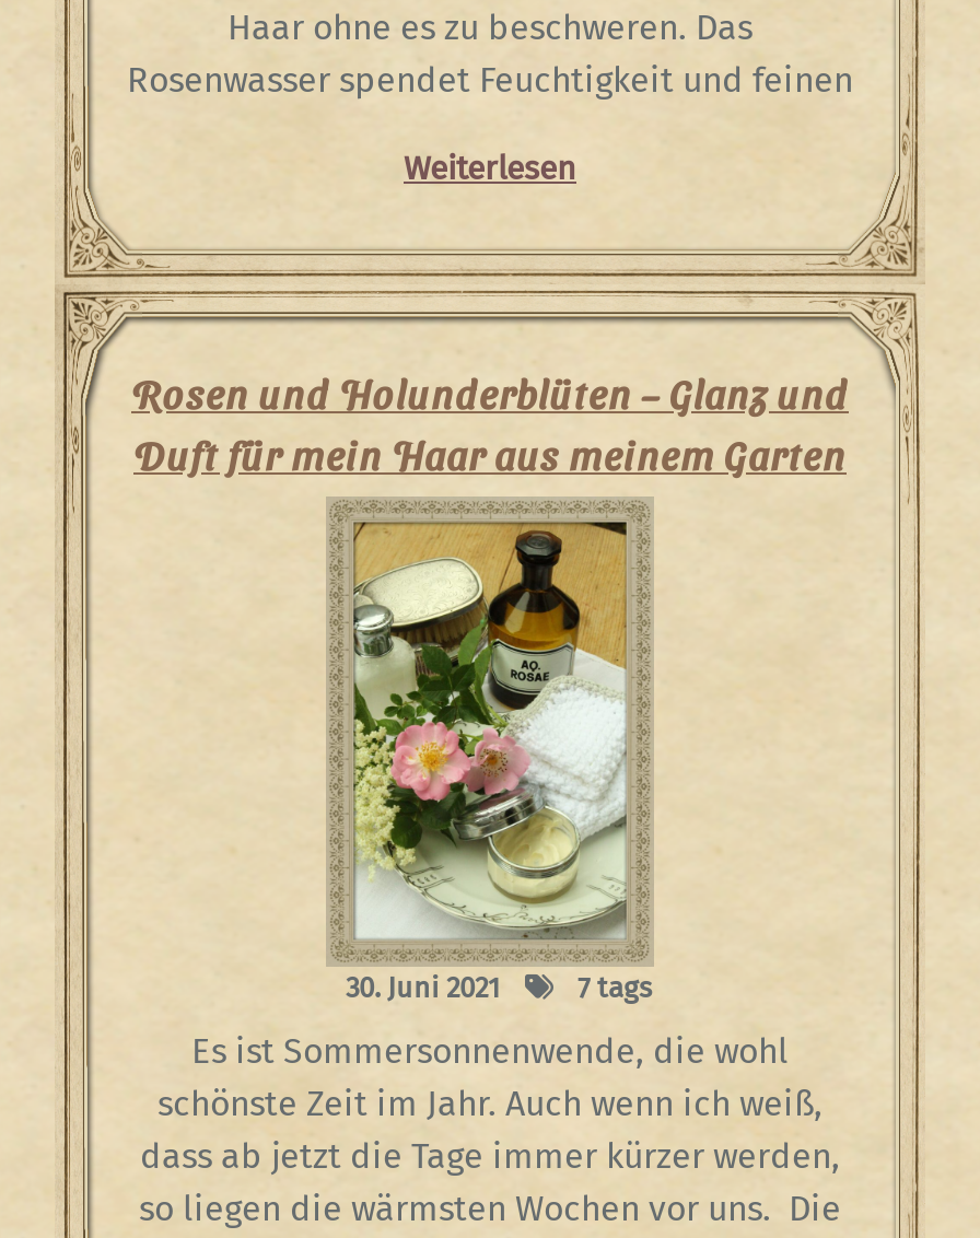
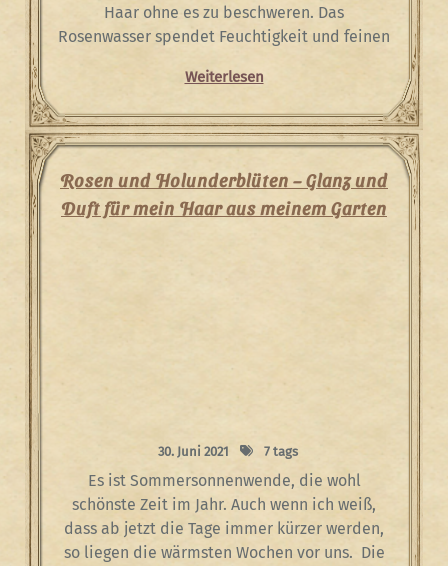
[326,497,654,967] [image] -> none

